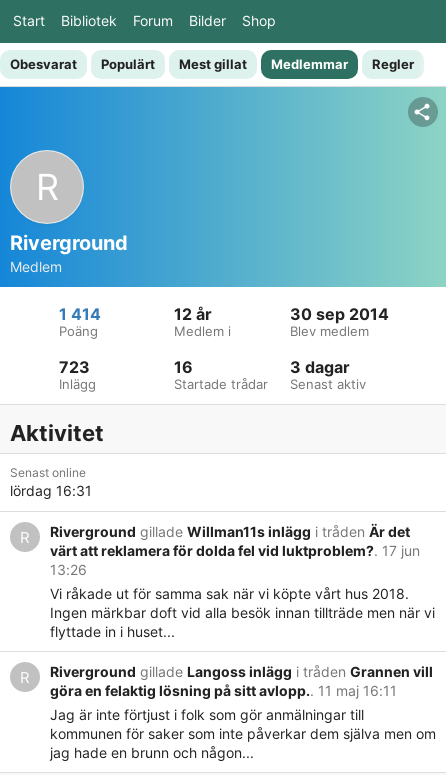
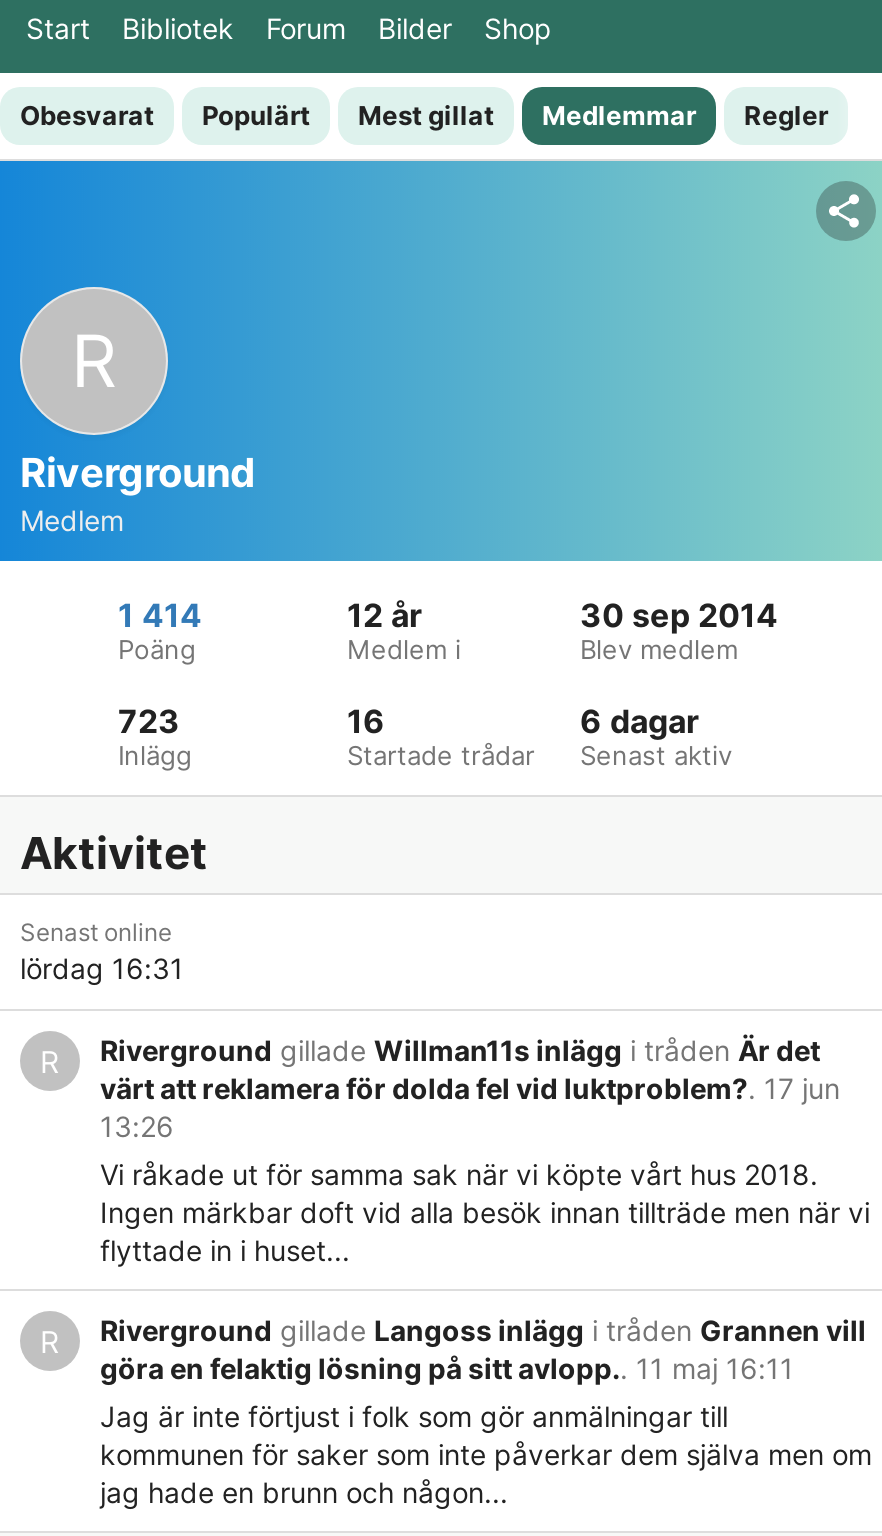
[290,357,350,377] 3 dagar -> [580,701,700,741] 6 dagar

